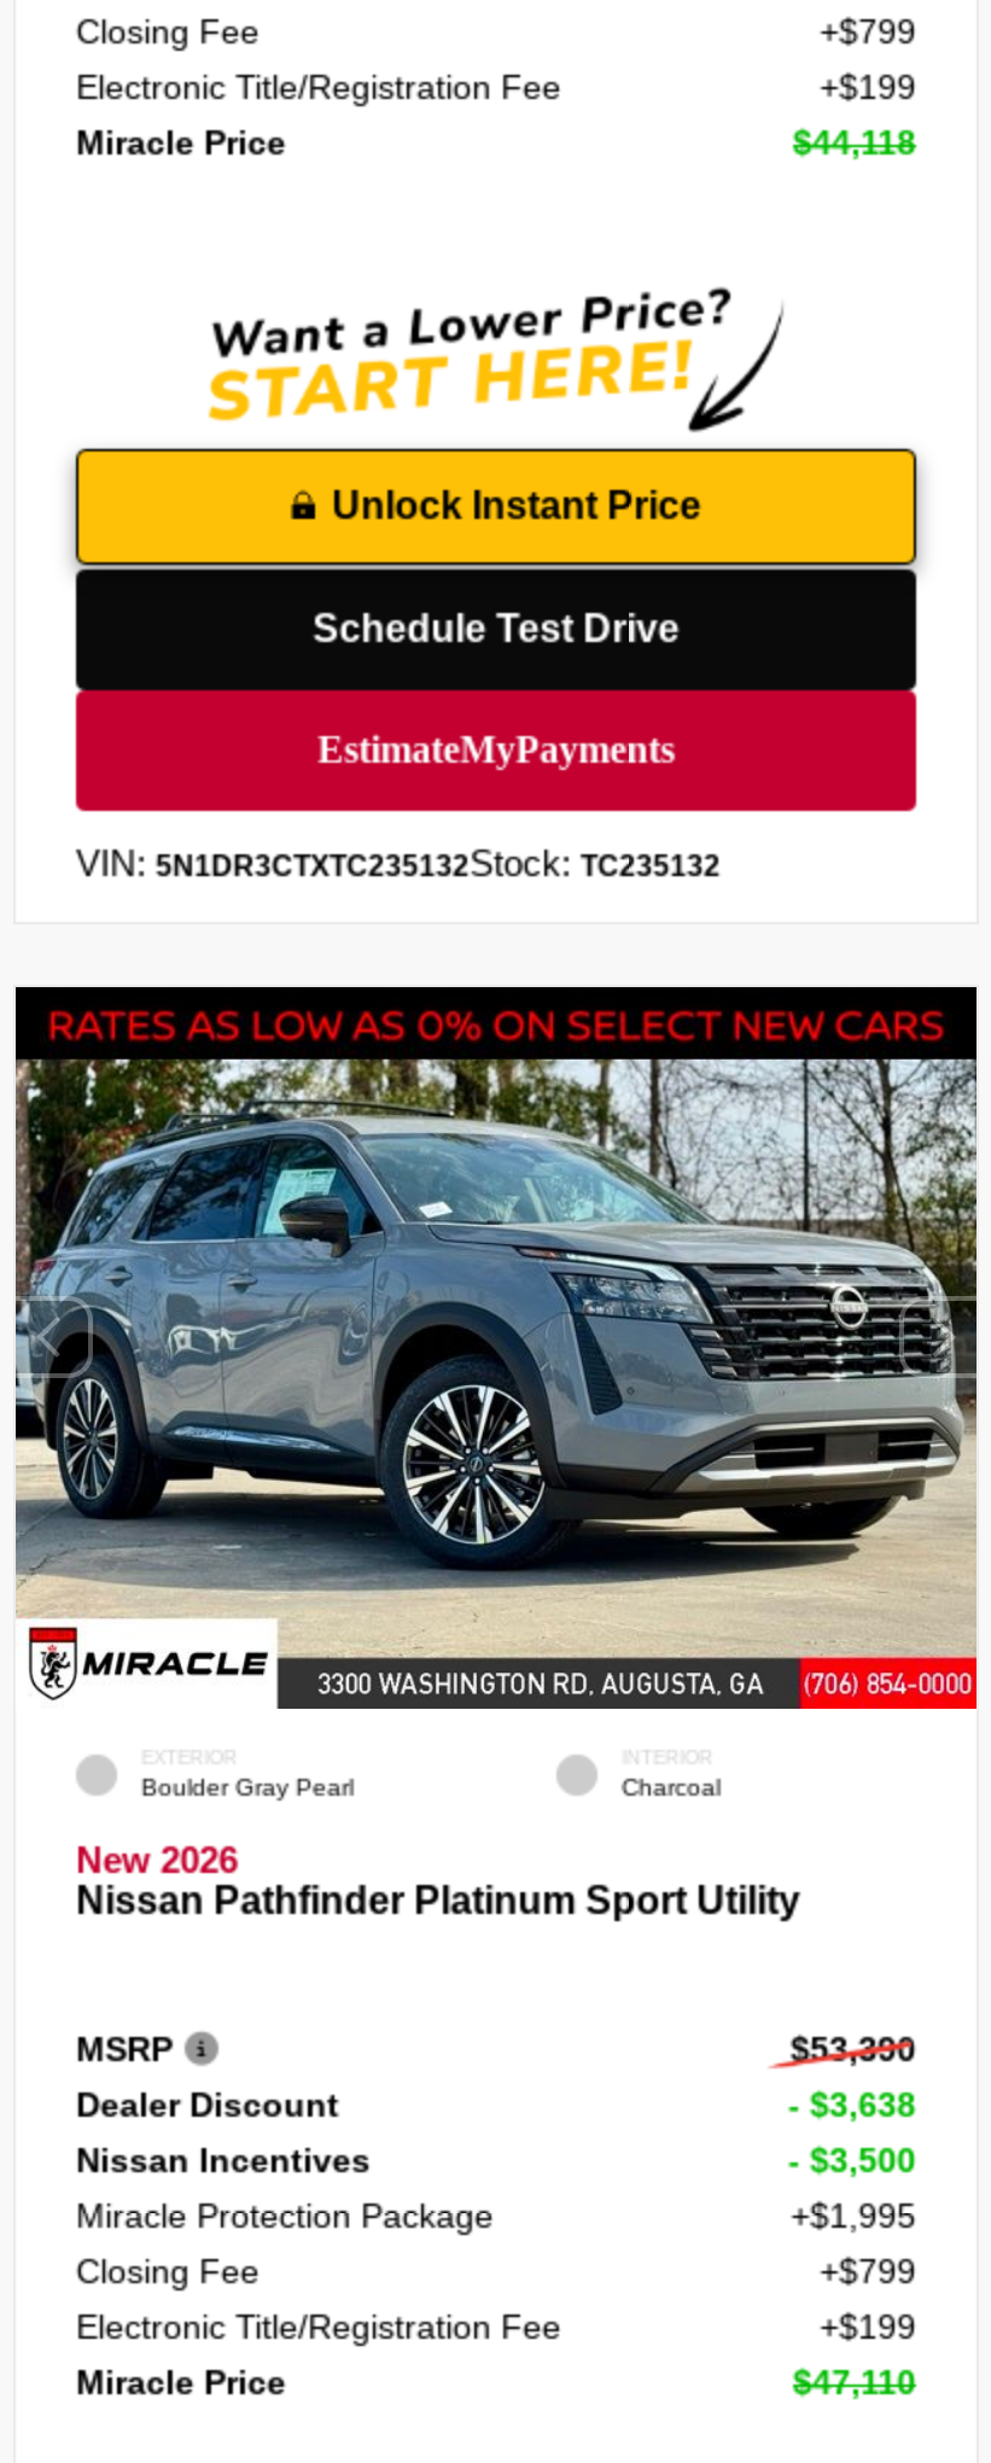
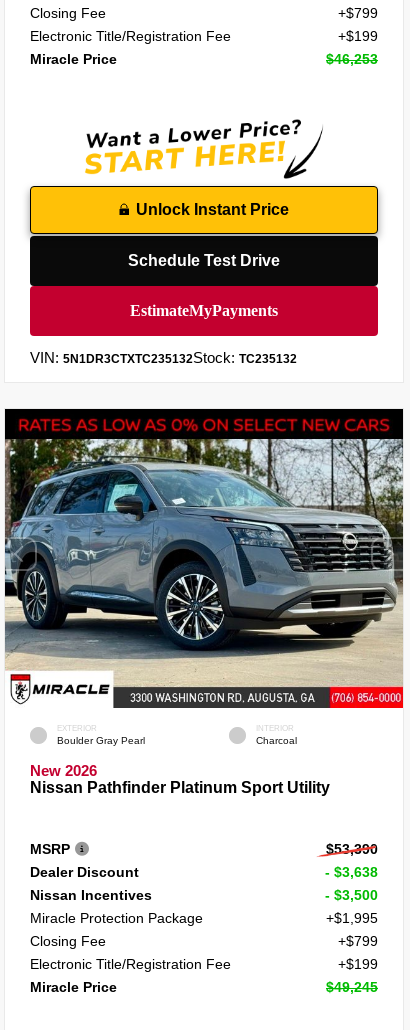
[793,123,916,161] $44,118 -> [326,51,378,67] $46,253
[793,2364,916,2402] $47,110 -> [326,979,378,995] $49,245

